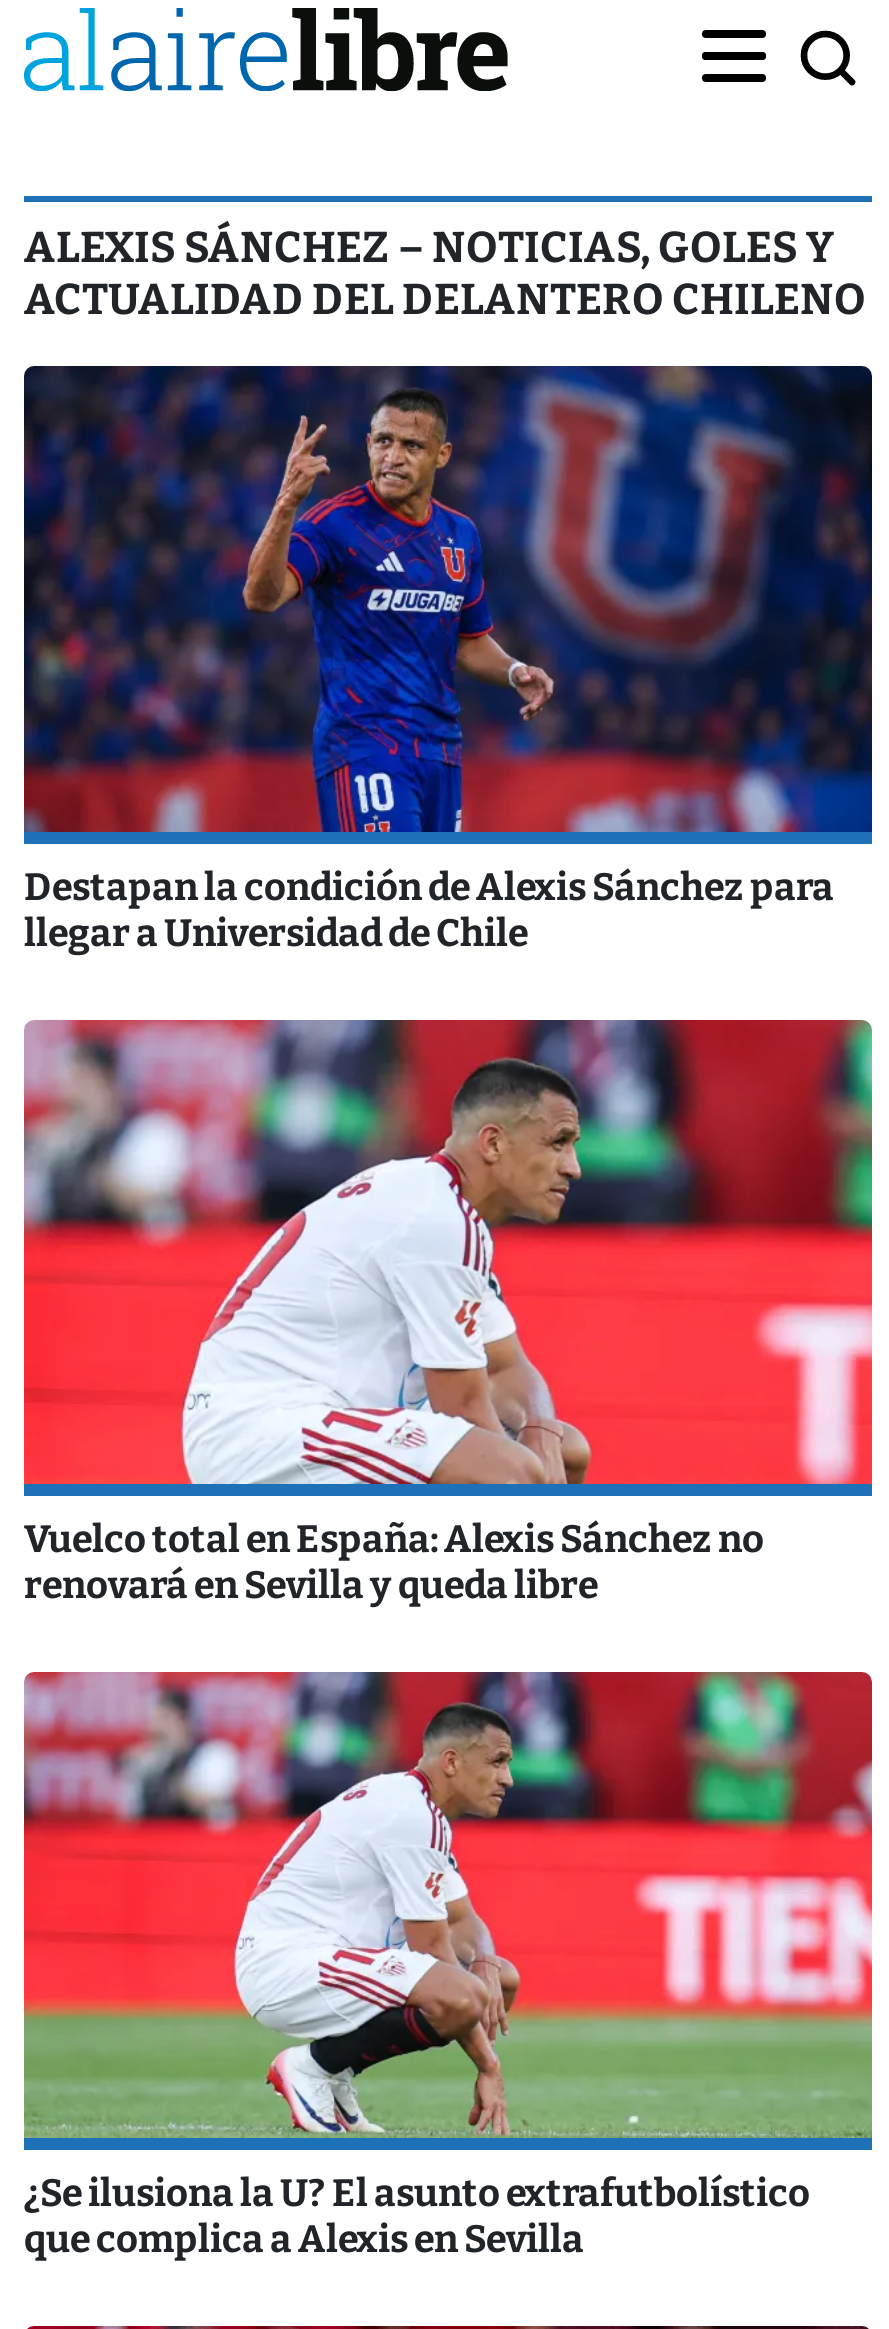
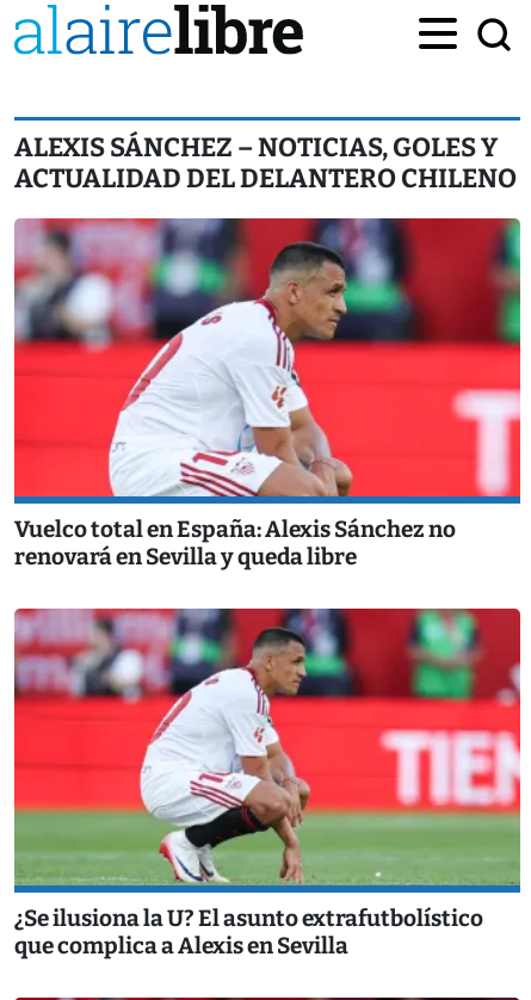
[22,364,874,955] [image] | Destapan la condición de Alexis Sánchez para | llegar a Universidad de Chile -> none

